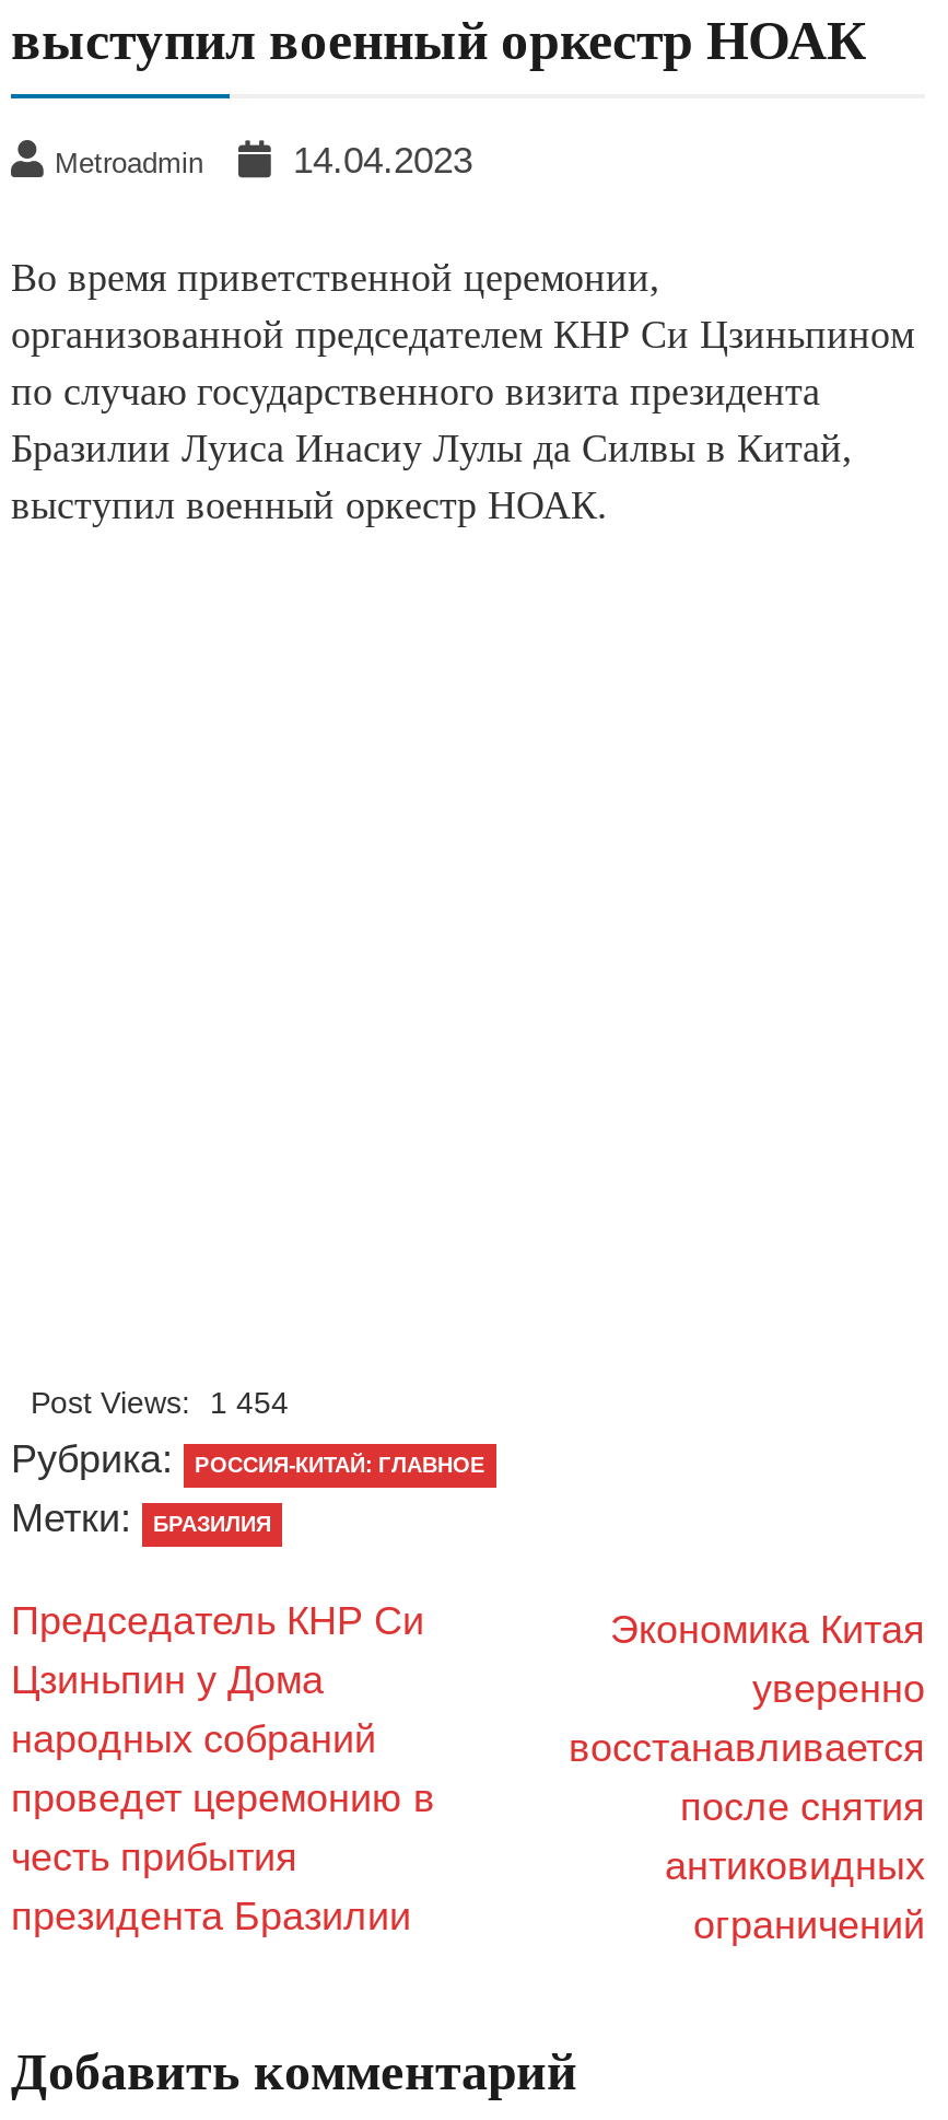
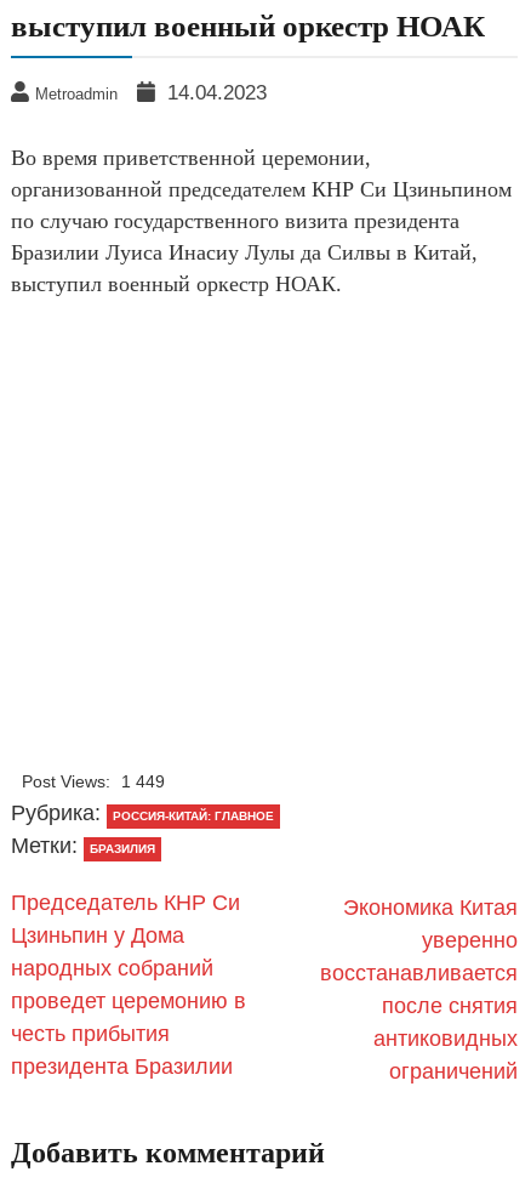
[31,1385,289,1420] Post Views: 1 454 -> [22,772,165,791] Post Views: 1 449

